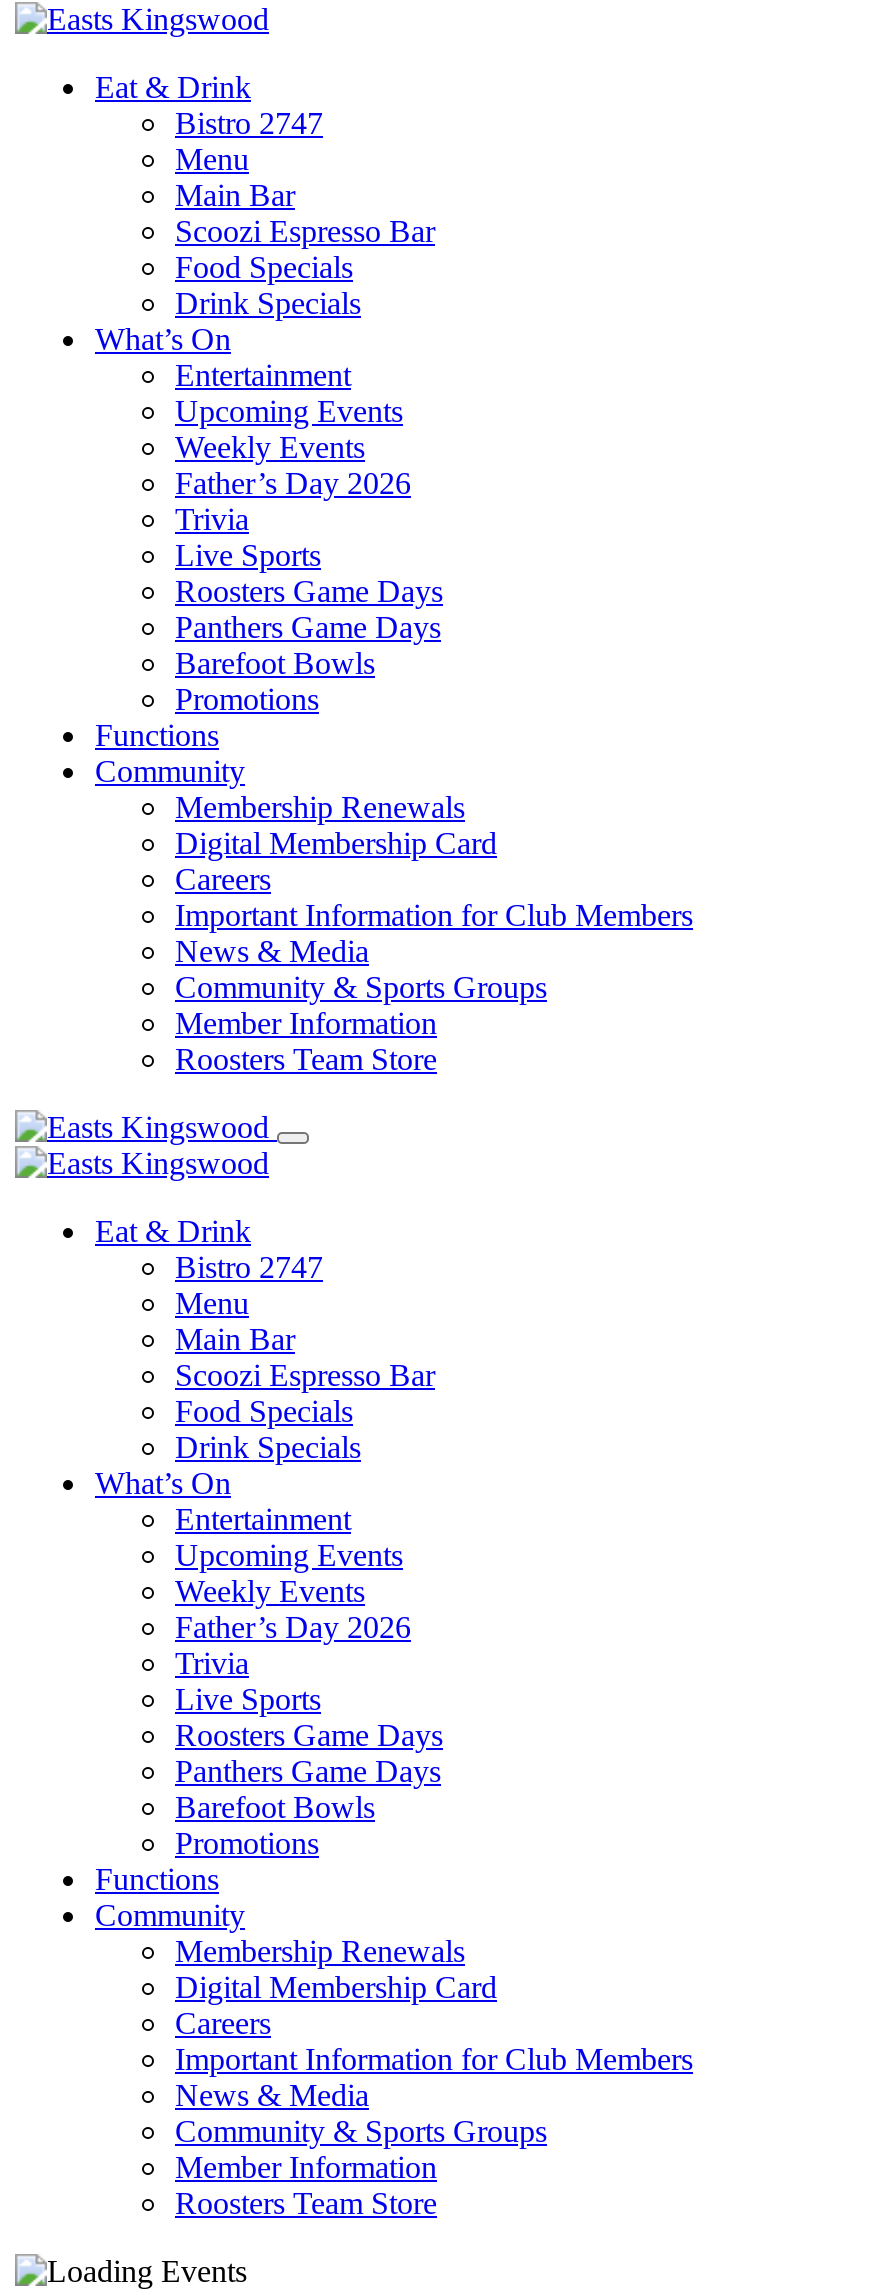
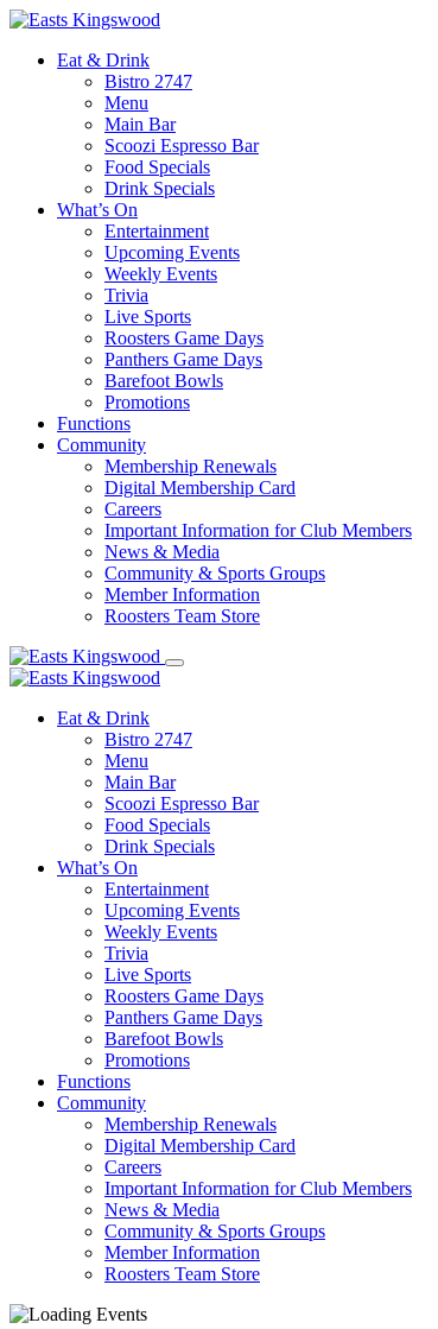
[175,466,411,500] Father’s Day 2026 -> none
[175,1610,411,1644] Father’s Day 2026 -> none

